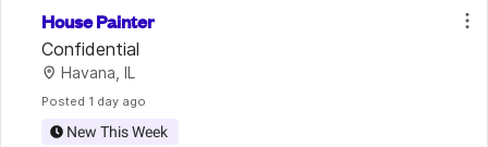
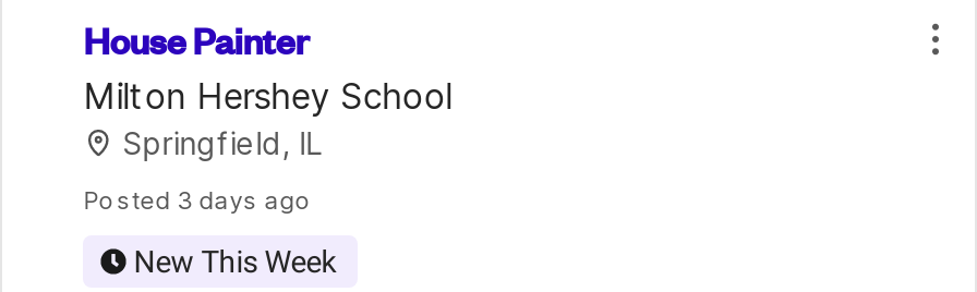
[42,38,140,82] Confidential | Havana, IL -> [83,74,452,161] Milton Hershey School | Springfield, IL
[42,94,146,109] Posted 1 day ago -> [83,185,312,216] Posted 3 days ago

